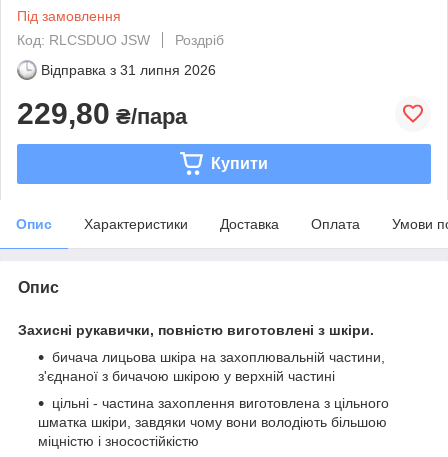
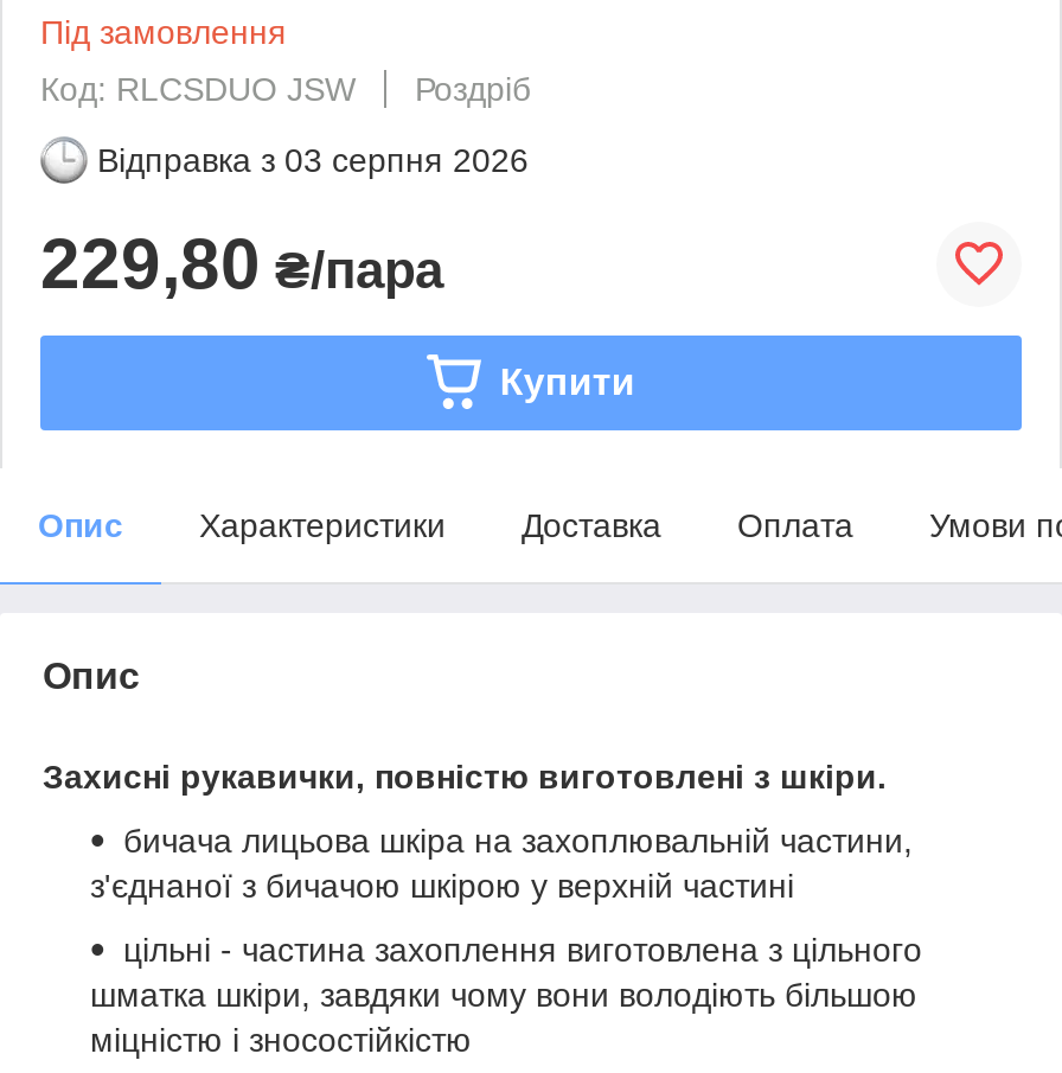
[41,62,216,78] Відправка з 31 липня 2026 -> [97,141,529,179] Відправка з 03 серпня 2026

